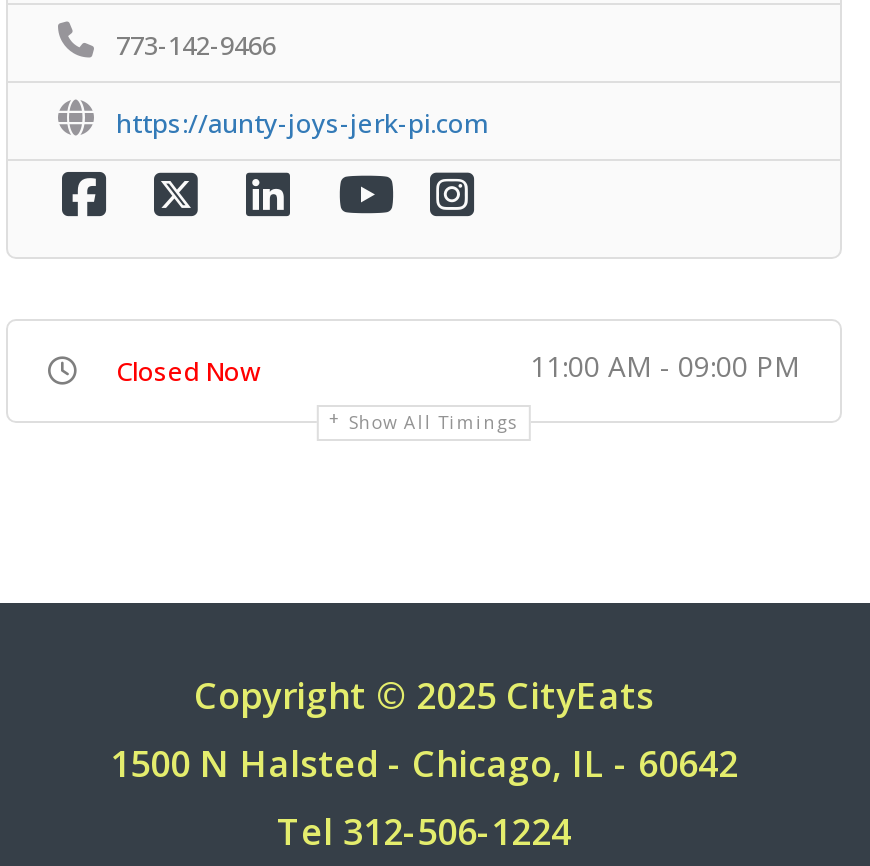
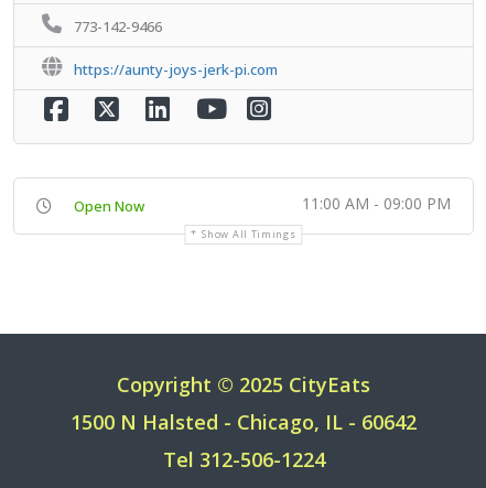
[116,353,260,389] Closed Now -> [74,196,144,216] Open Now

